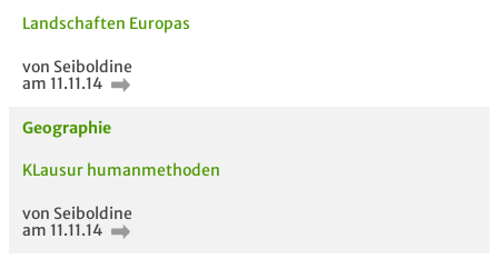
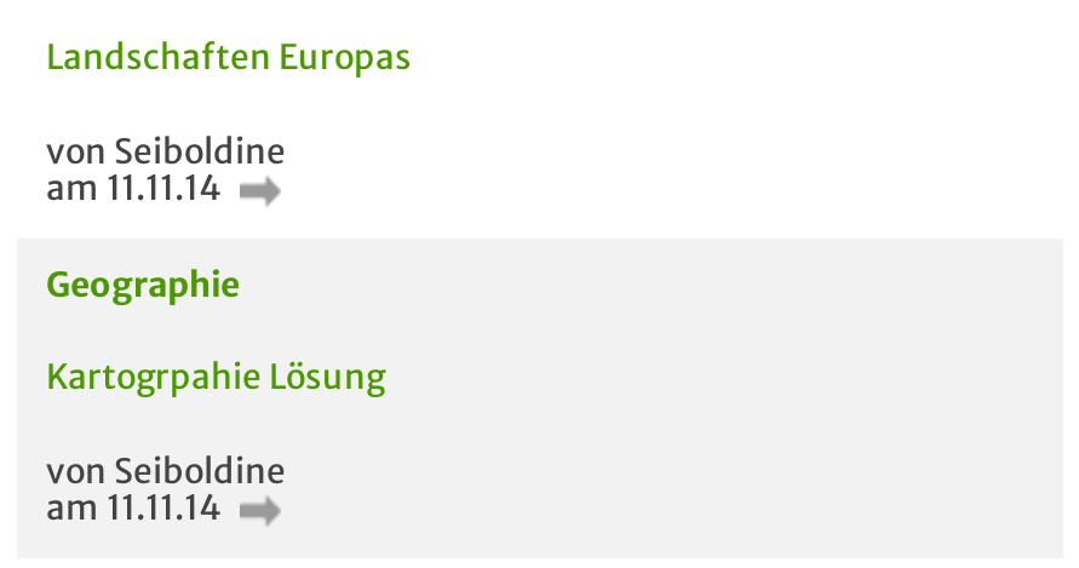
[22,160,220,180] KLausur humanmethoden -> [46,355,385,398] Kartogrpahie Lösung

